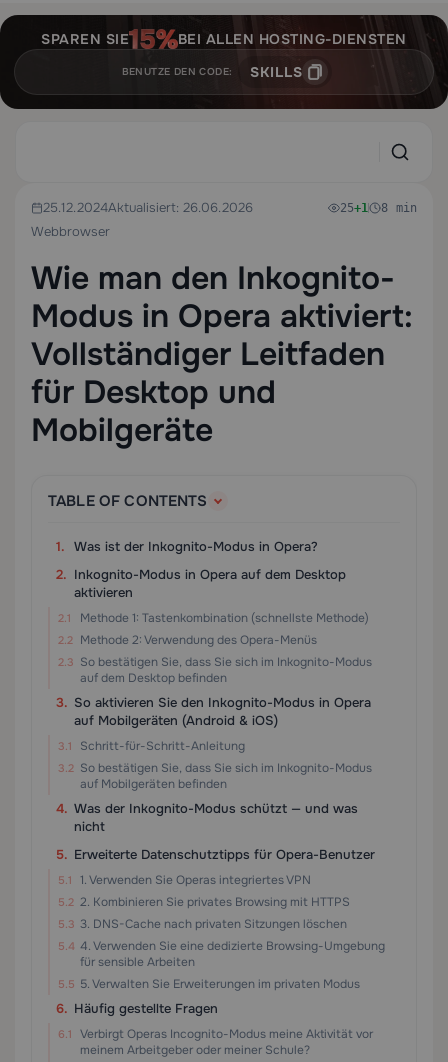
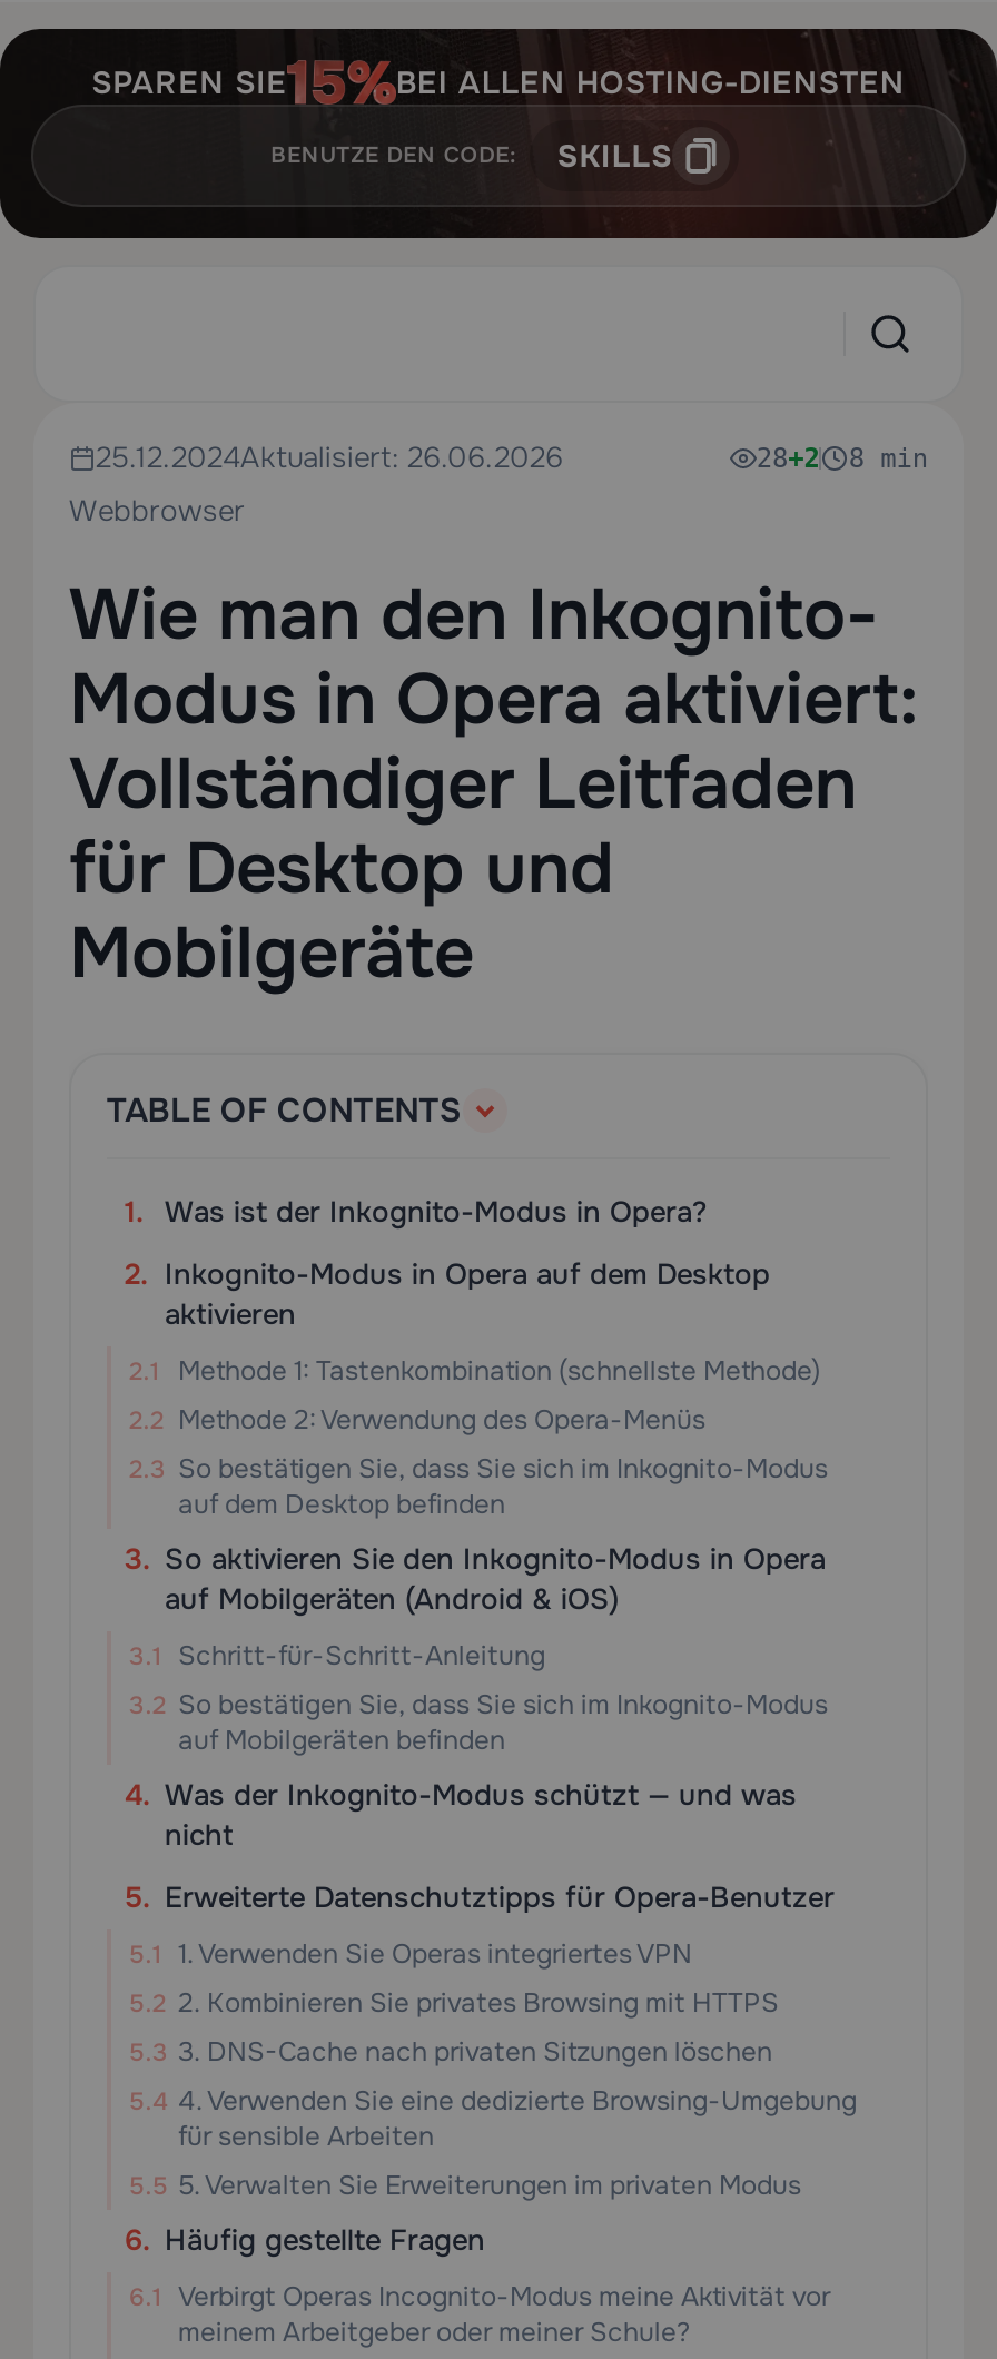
[340,200,417,214] 25+1 8 min -> [756,442,928,473] 28+2 8 min

